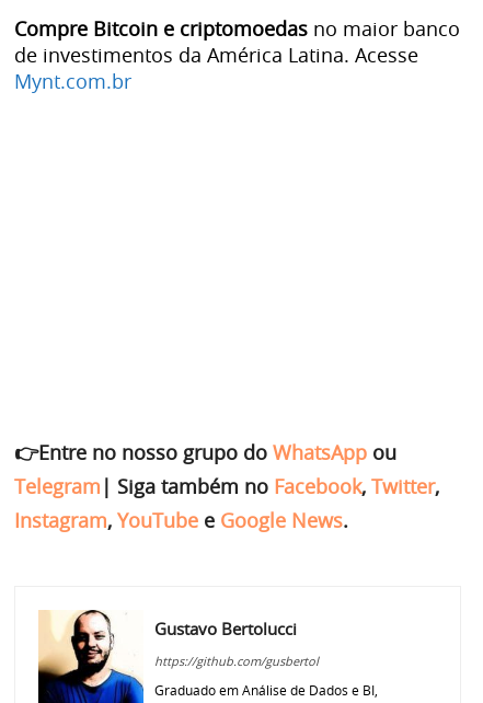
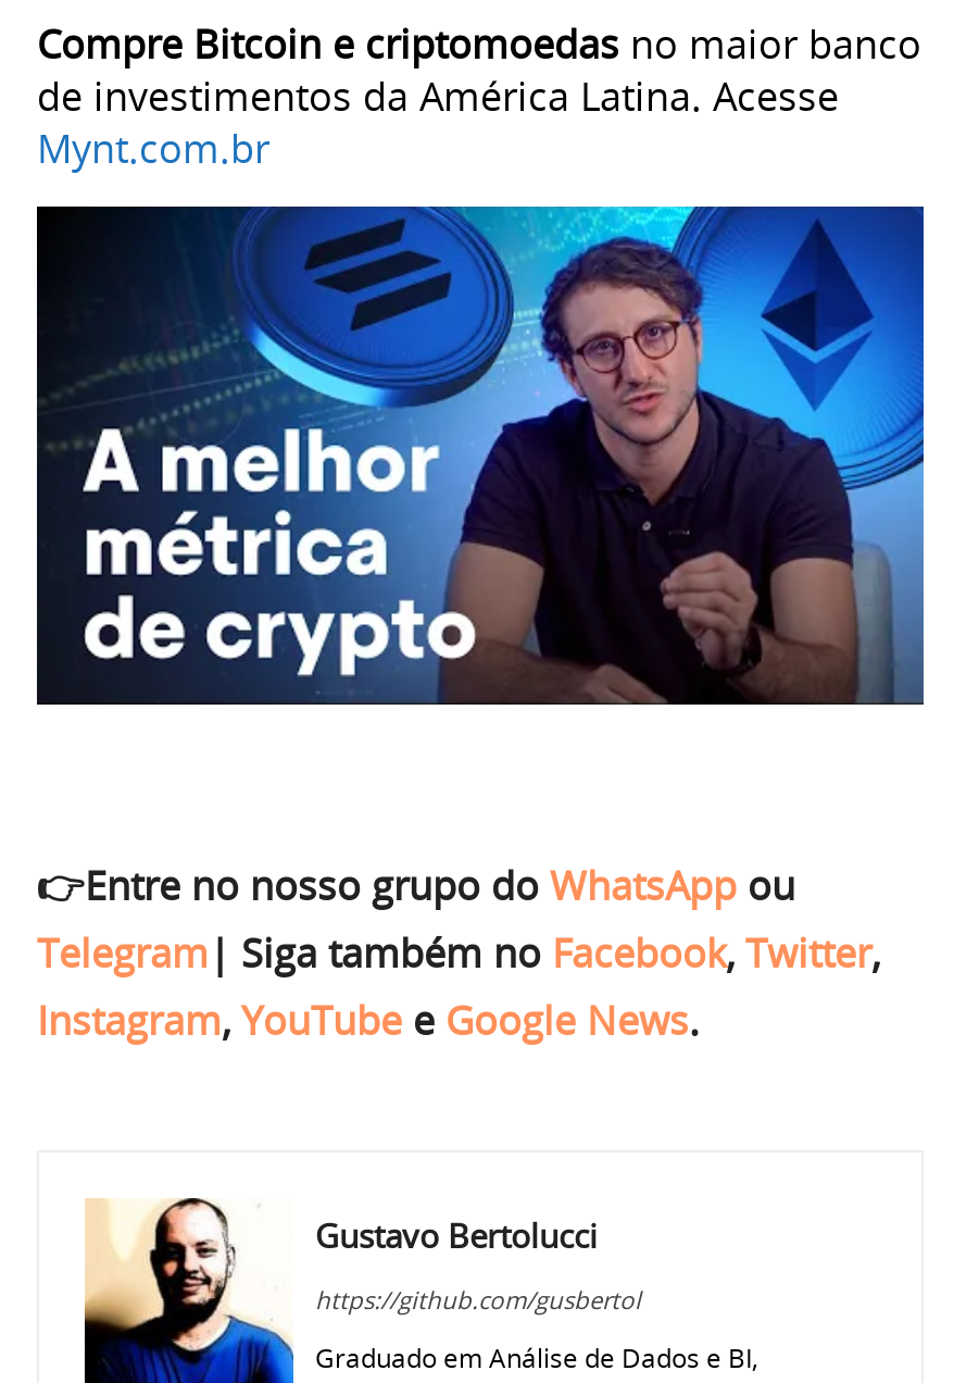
none -> [35,204,926,707] [image]

